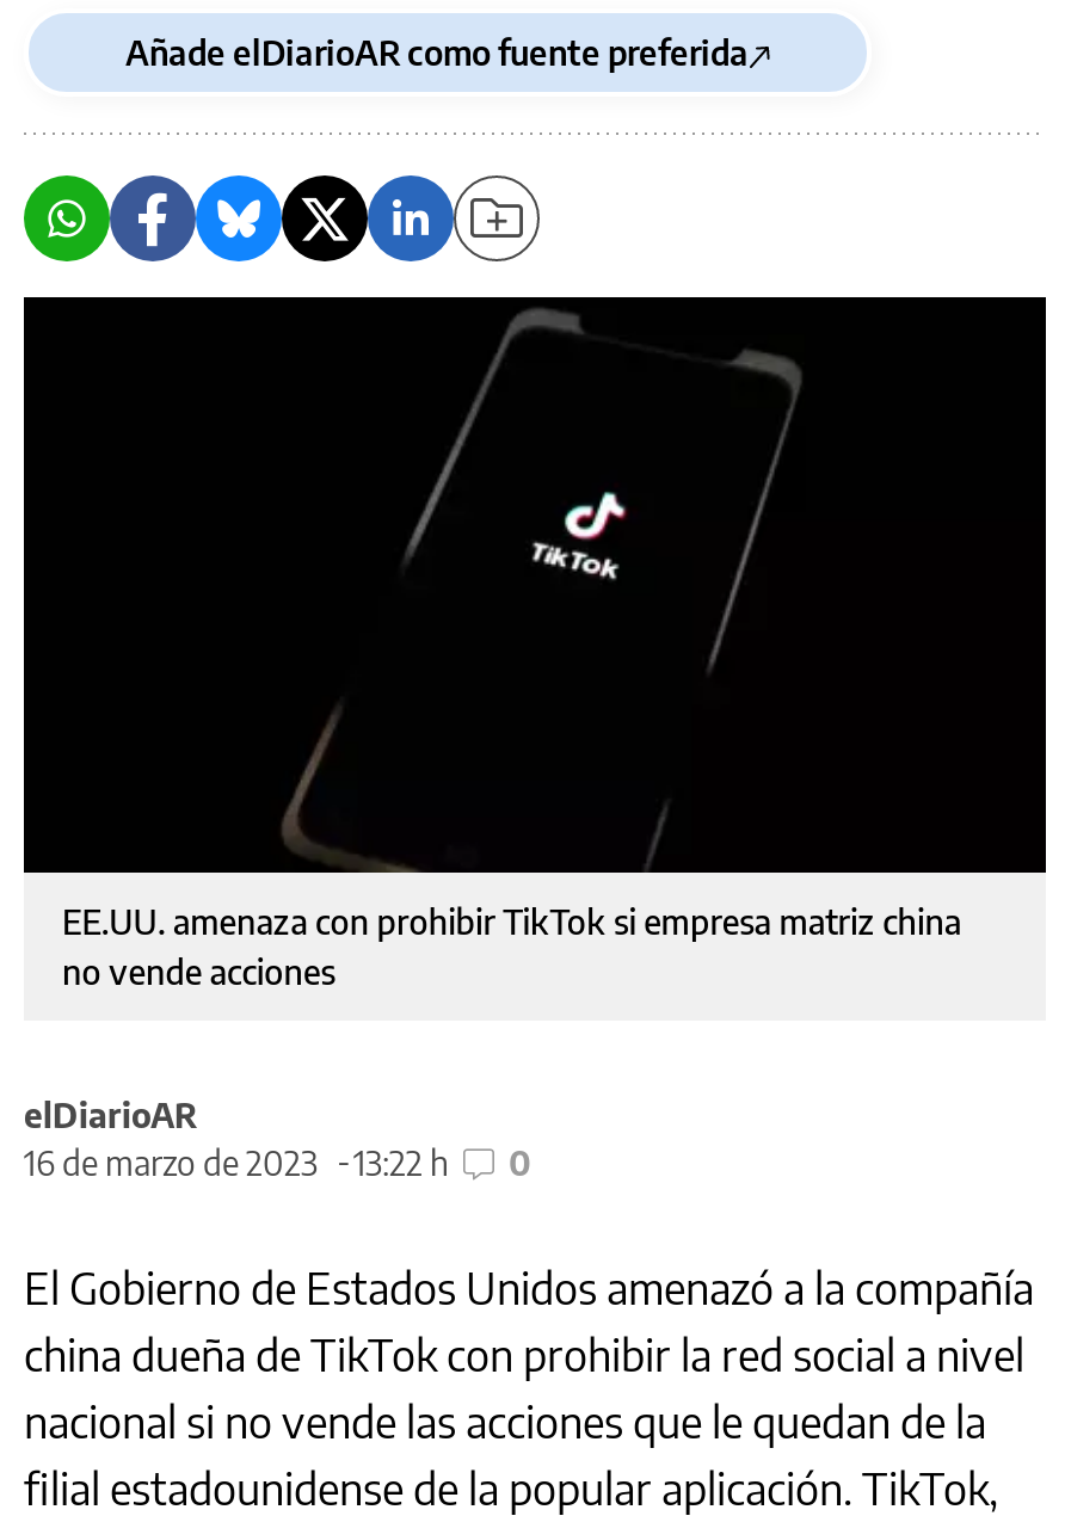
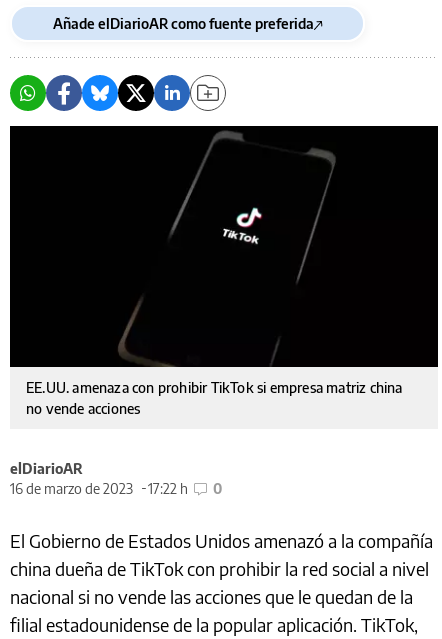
[24,1143,530,1184] 16 de marzo de 2023 13:22 h 0 -> [10,480,222,497] 16 de marzo de 2023 17:22 h 0

